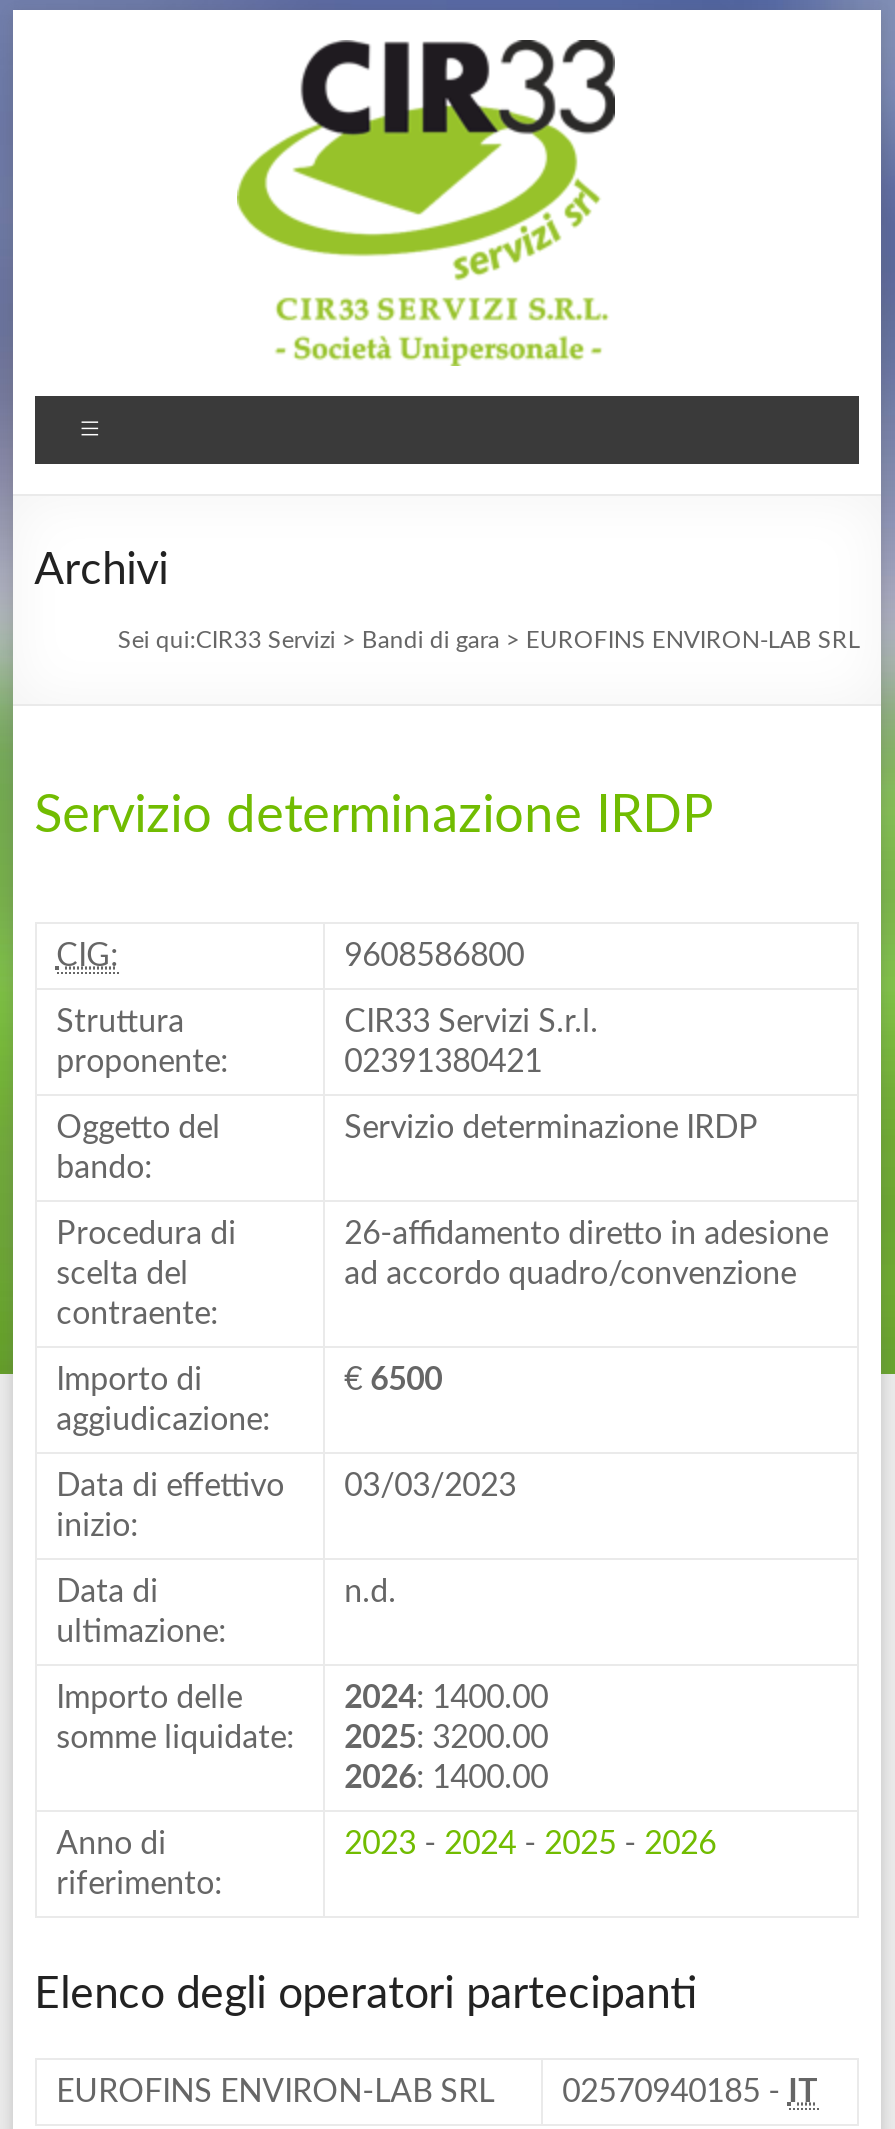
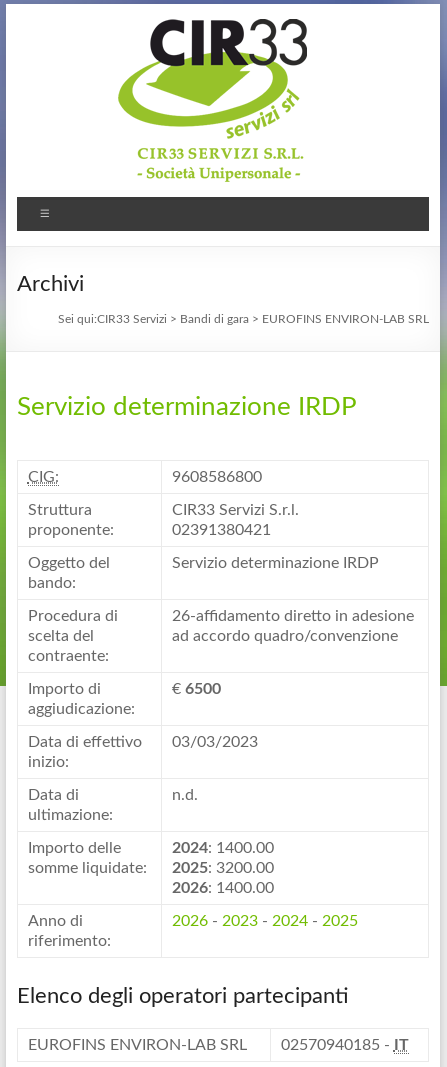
[344,1828,716,1860] 2023 - 2024 - 2025 - 2026 -> [172,913,358,929] 2026 - 2023 - 2024 - 2025

